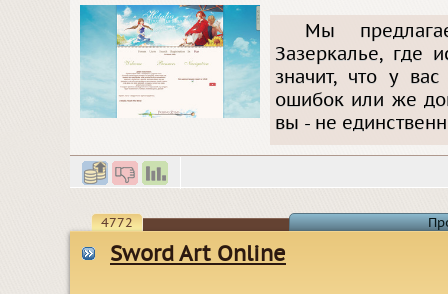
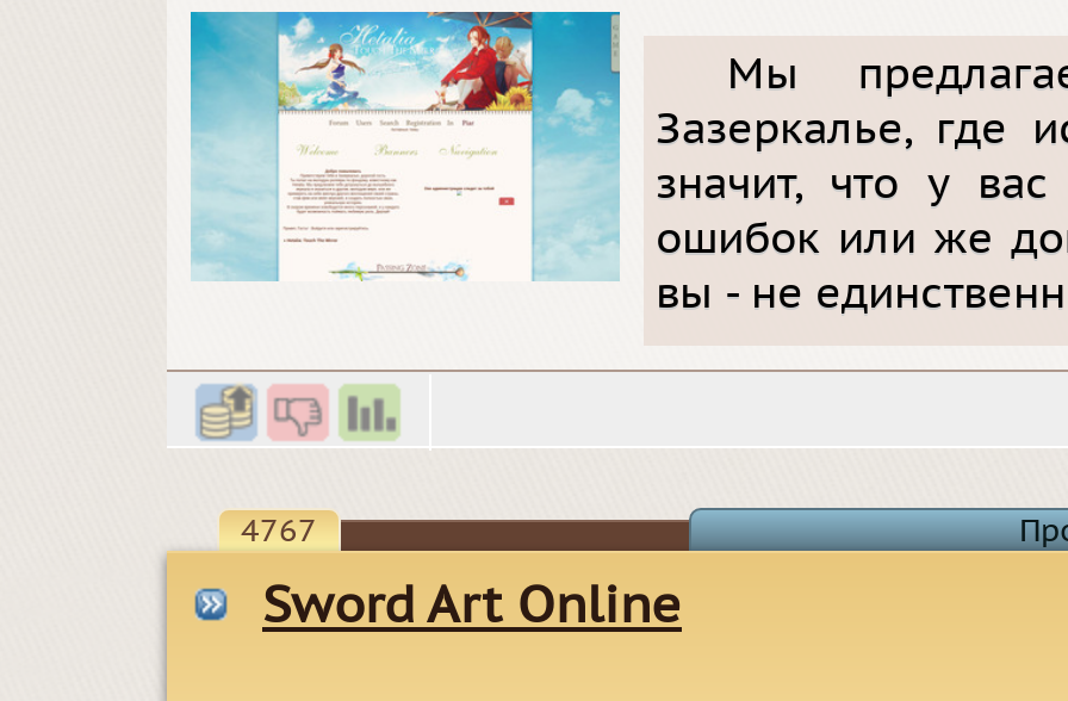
[101,215,133,231] 4772 -> [241,513,317,551] 4767

